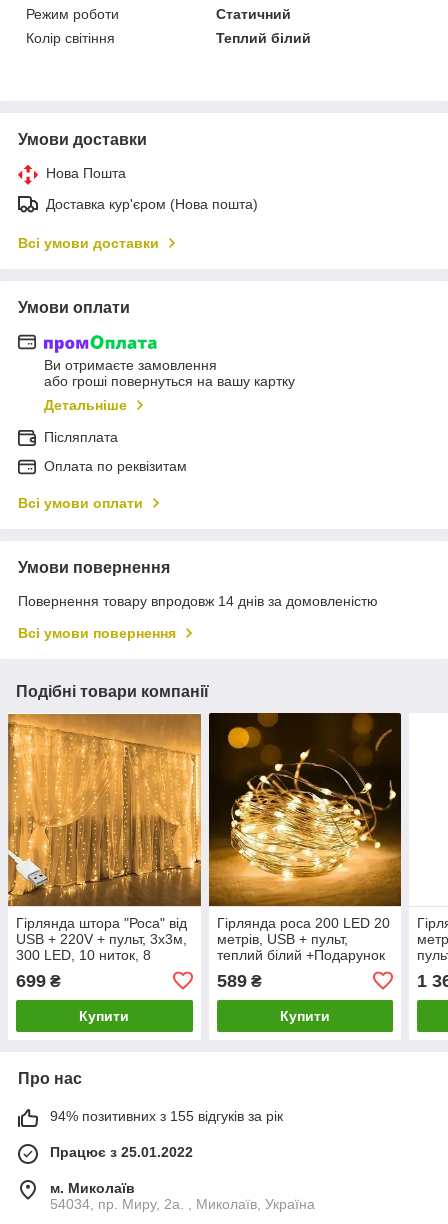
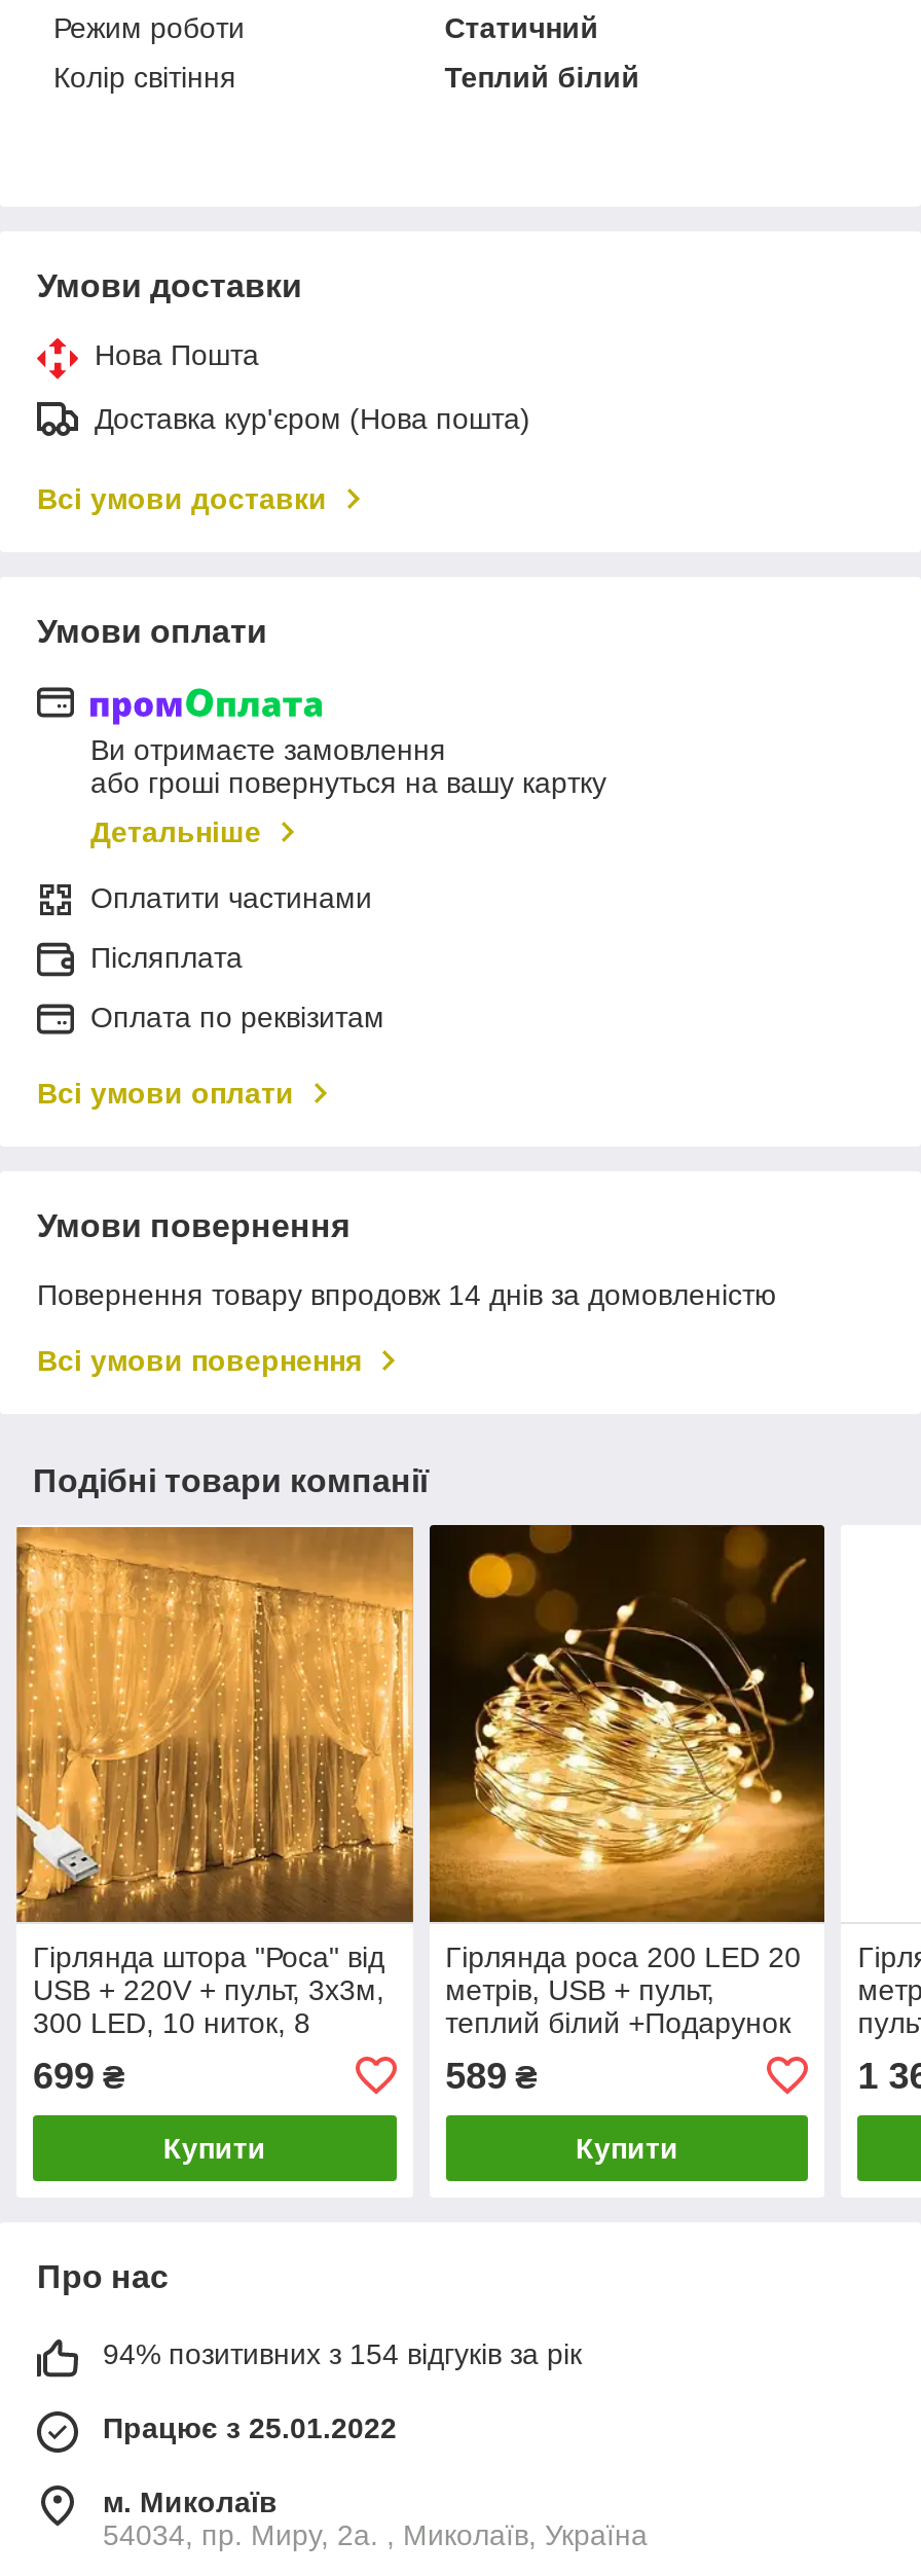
none -> [90,882,372,915] Оплатити частинами
[50,1108,283,1124] 94% позитивних з 155 відгуків за рік -> [103,2337,582,2370] 94% позитивних з 154 відгуків за рік

